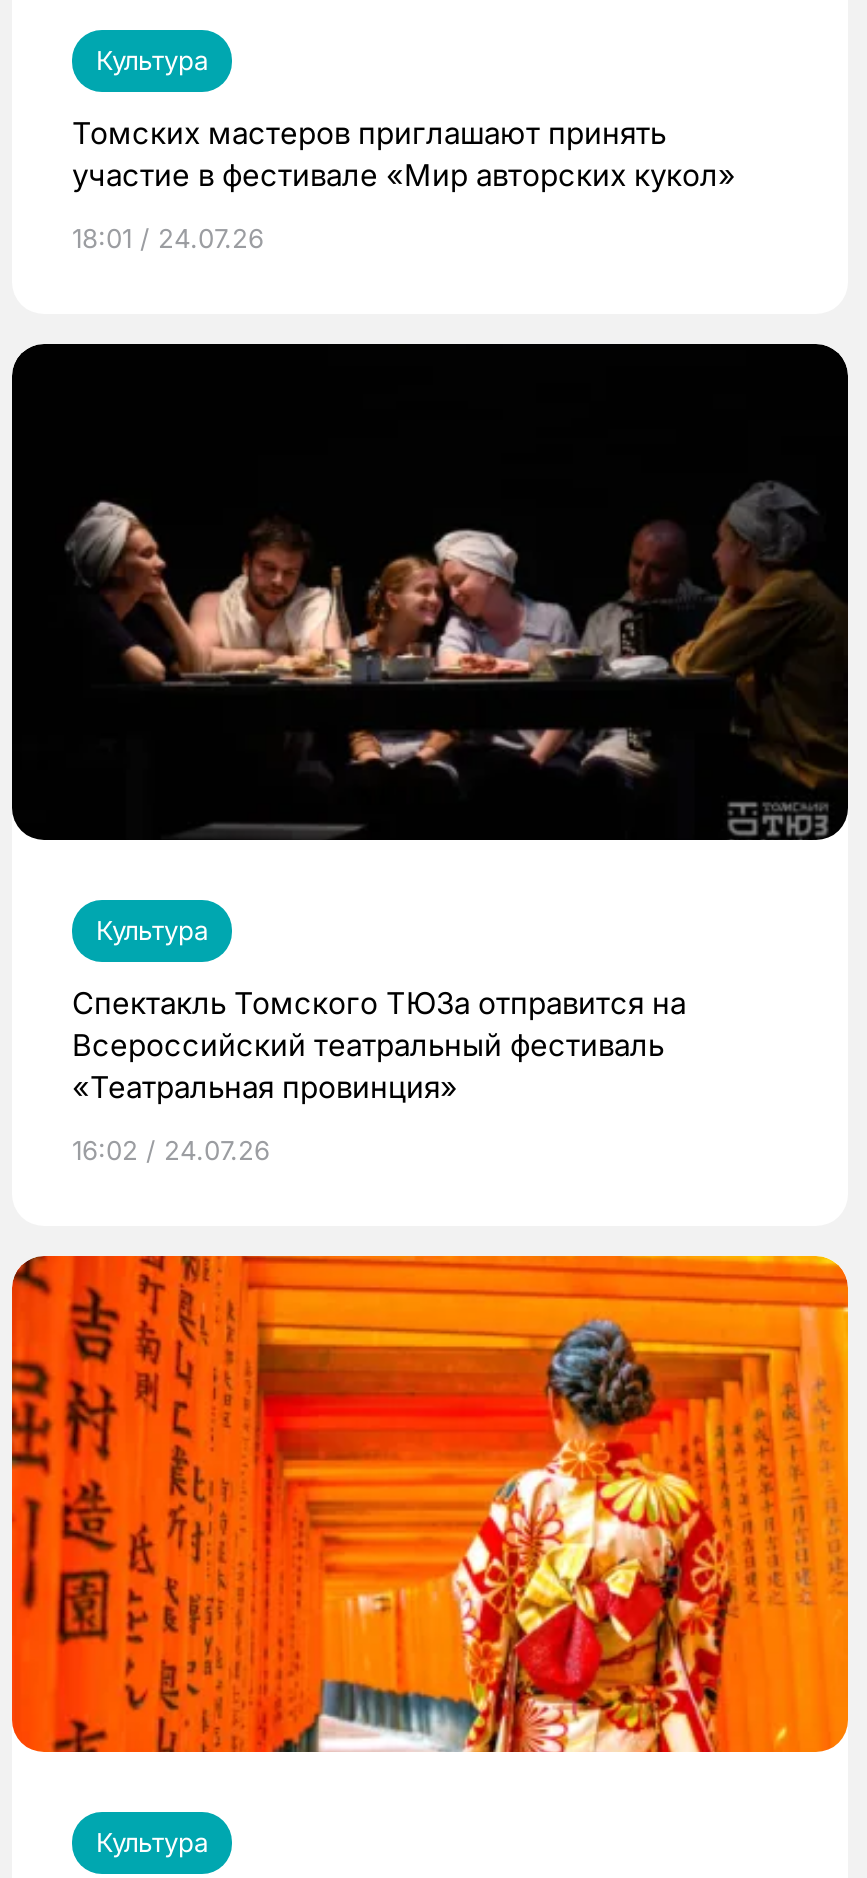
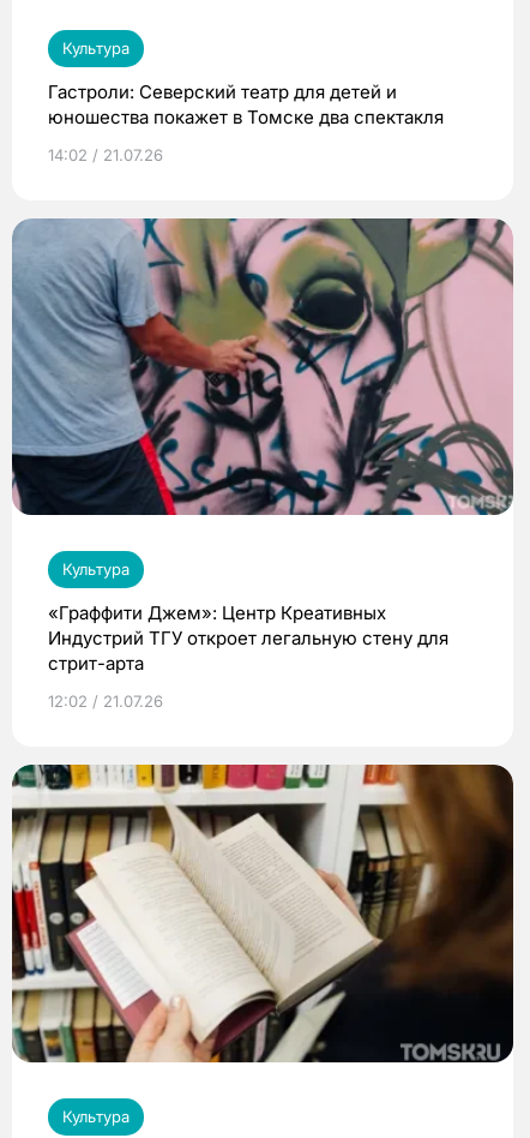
[72,115,736,195] Томских мастеров приглашают принять | участие в фестивале «Мир авторских кукол» -> [48,80,444,128] Гастроли: Северский театр для детей и | юношества покажет в Томске два спектакля
[72,223,264,255] 18:01 / 24.07.26 -> [48,145,163,164] 14:02 / 21.07.26
[10,342,850,842] [image] -> [11,217,514,516] [image]
[72,984,686,1106] Спектакль Томского ТЮЗа отправится на | Всероссийский театральный фестиваль | «Театральная провинция» -> [48,602,448,675] «Граффити Джем»: Центр Креативных | Индустрий ТГУ откроет легальную стену для | стрит-арта
[72,1134,270,1166] 16:02 / 24.07.26 -> [48,692,163,711] 12:02 / 21.07.26
[10,1254,850,1754] [image] -> [11,763,514,1064] [image]

